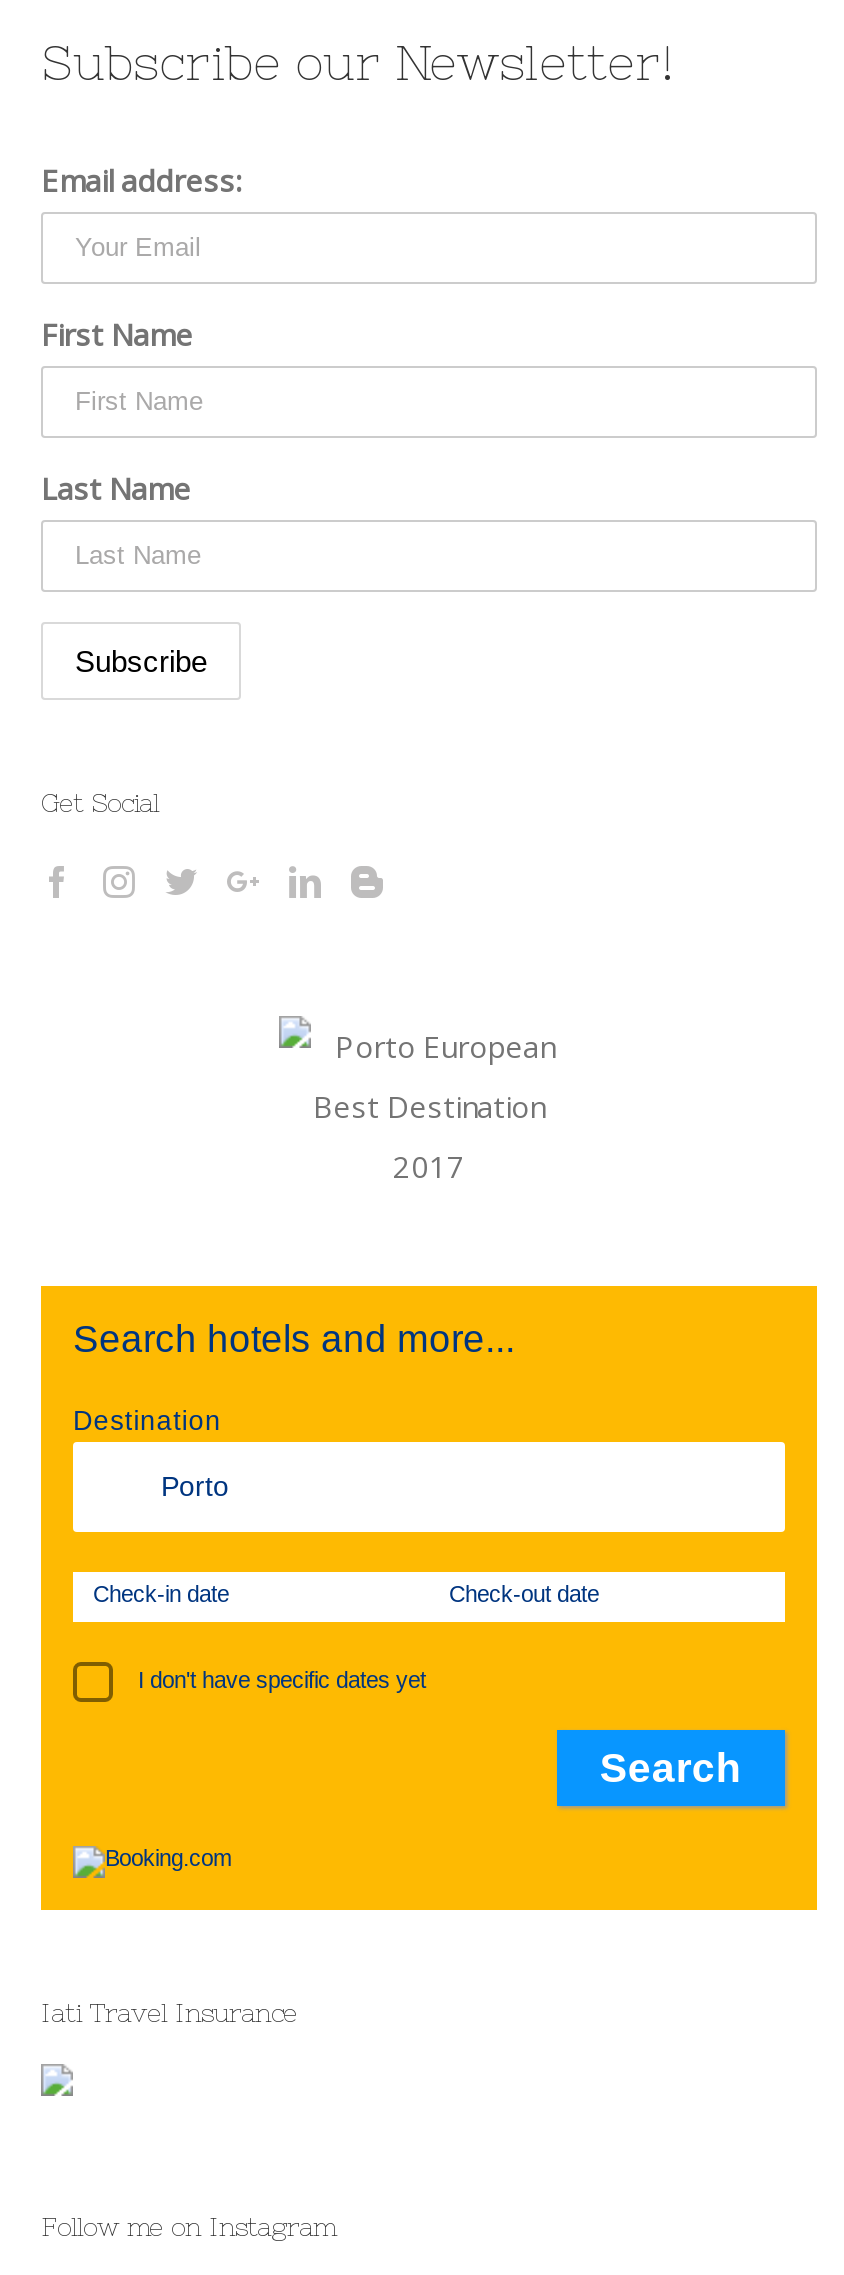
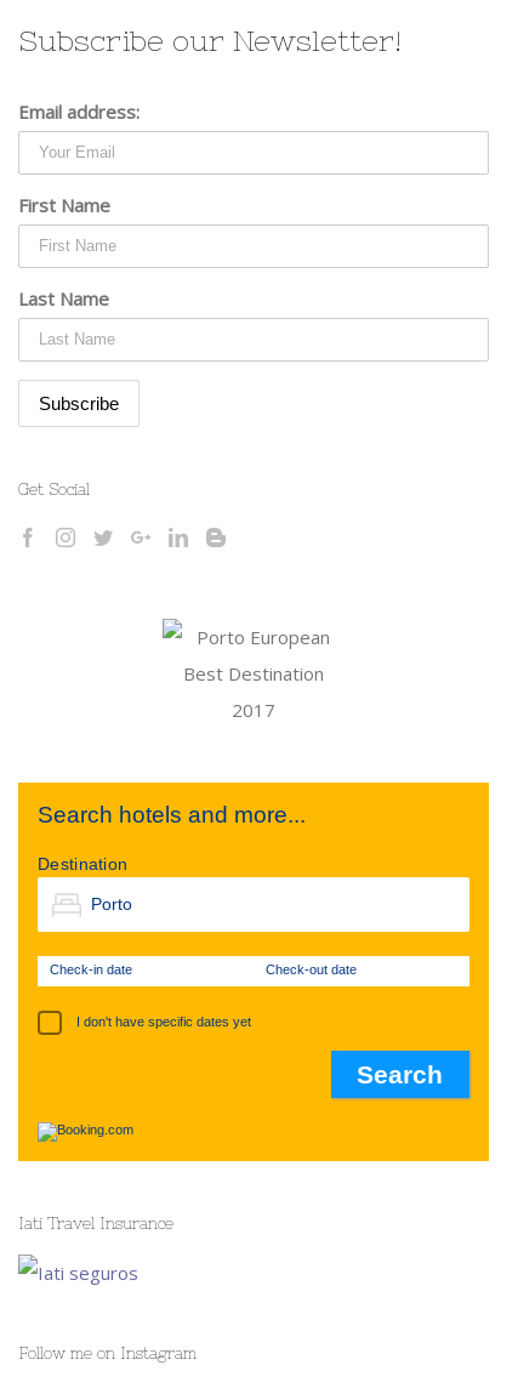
none -> [38,1260,138,1285] Iati seguros

